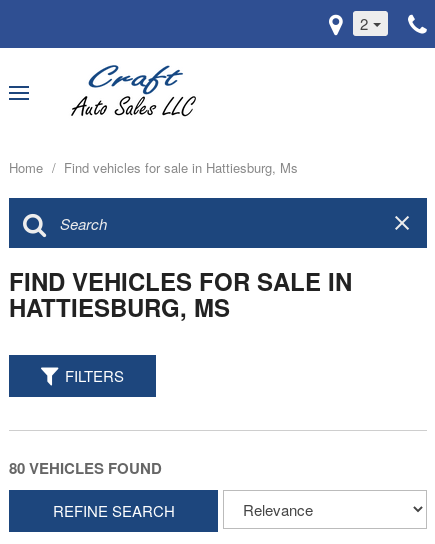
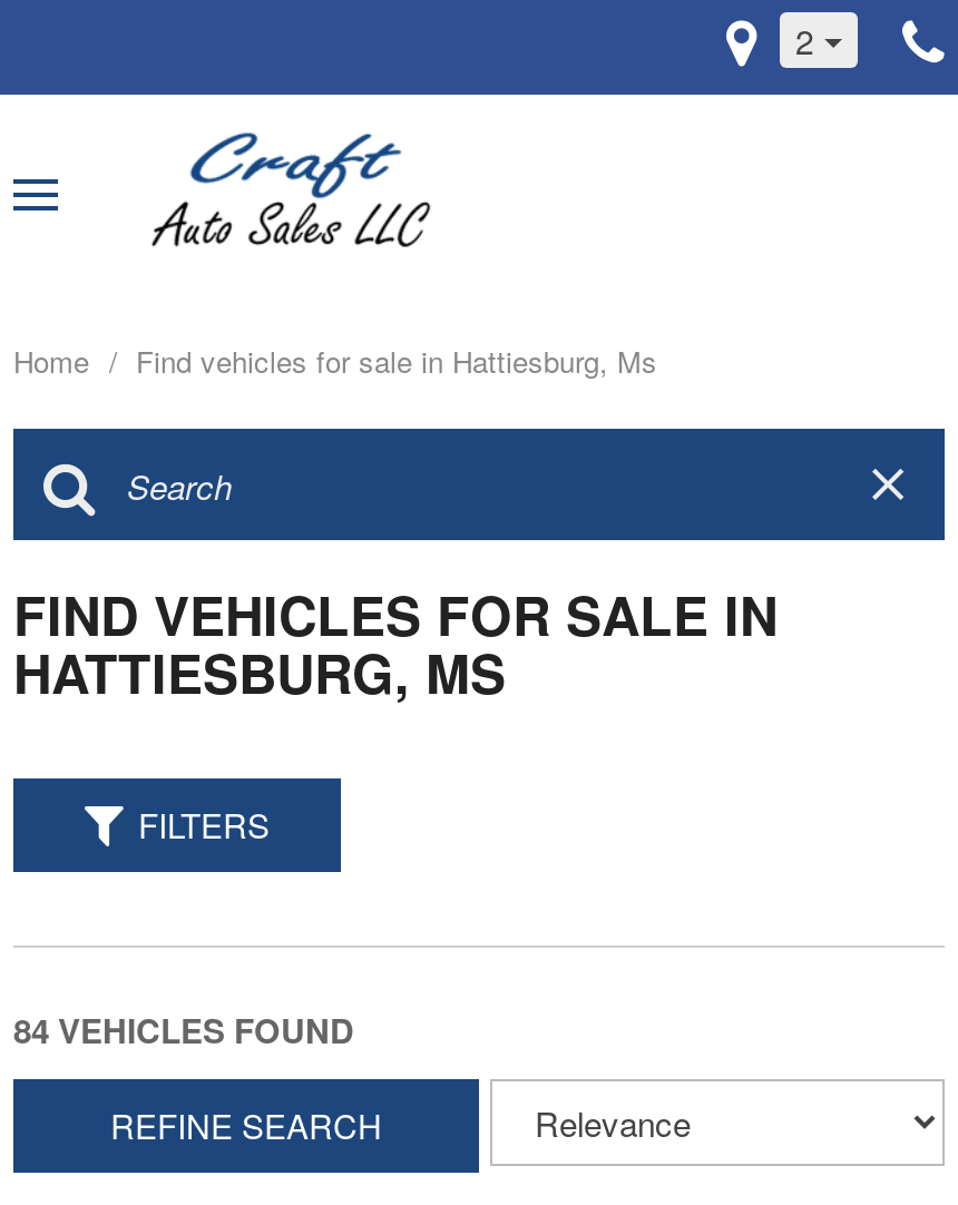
[9,457,162,479] 80 VEHICLES FOUND -> [13,1006,354,1055] 84 VEHICLES FOUND

